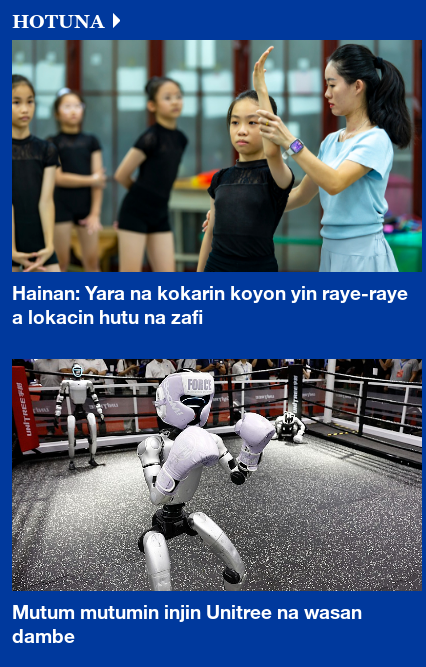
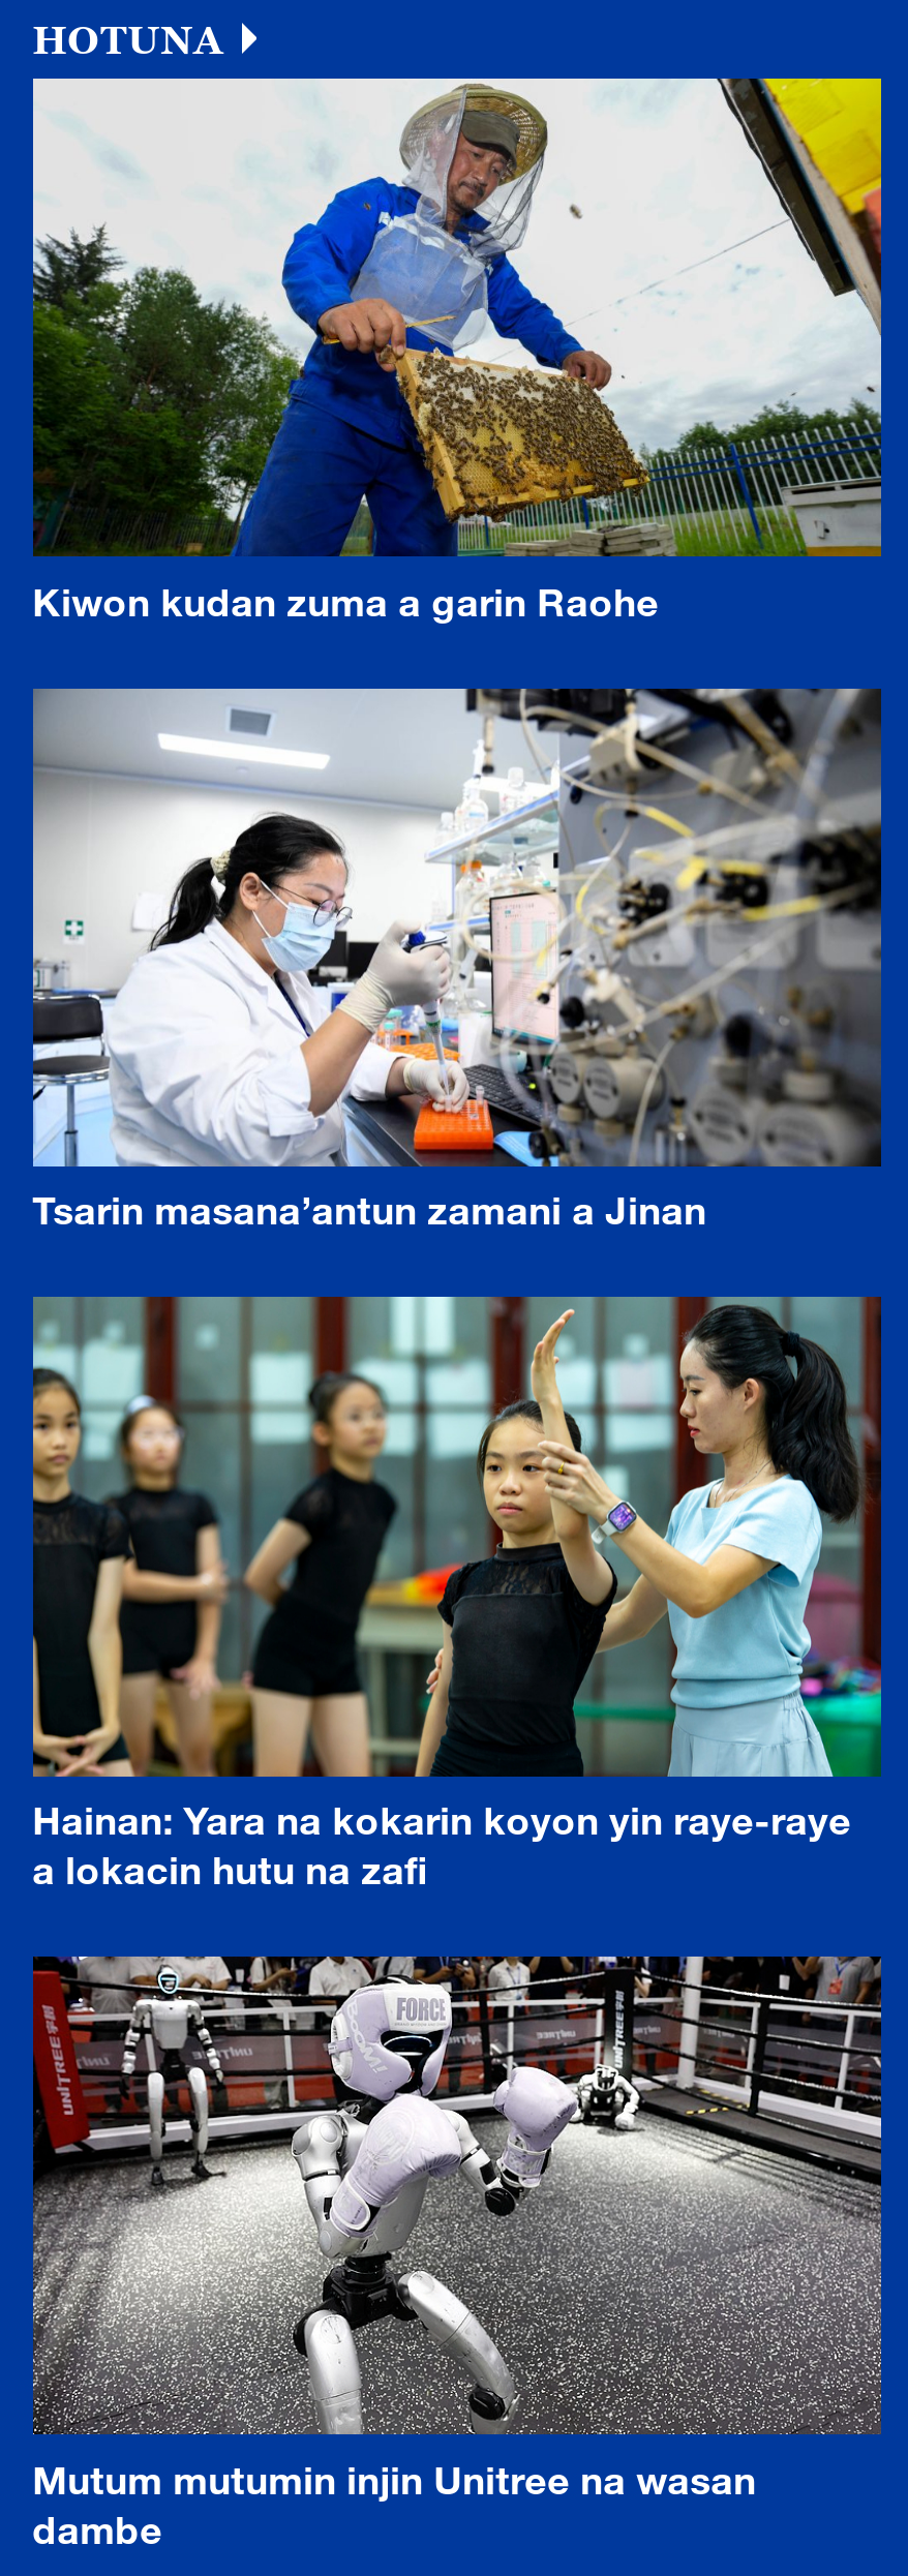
none -> [31,75,883,624] [image] | Kiwon kudan zuma a garin Raohe
none -> [31,686,883,1233] [image] | Tsarin masana’antun zamani a Jinan

